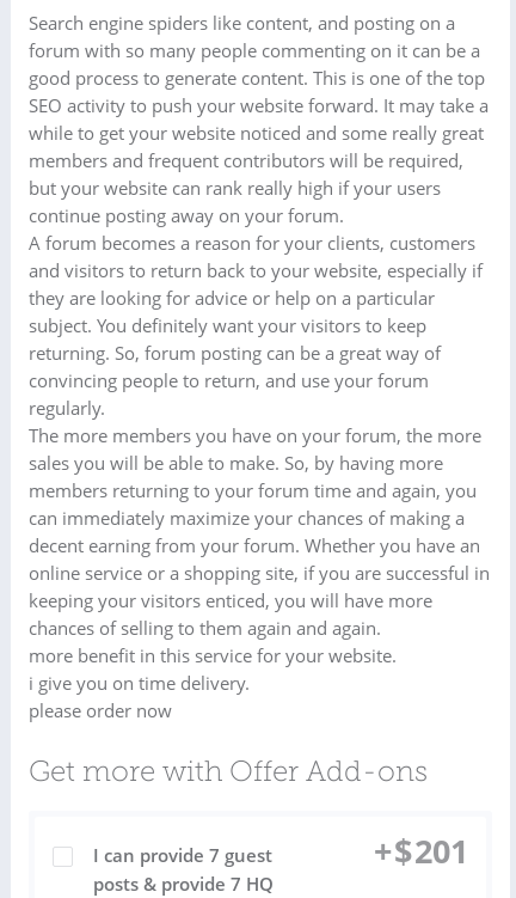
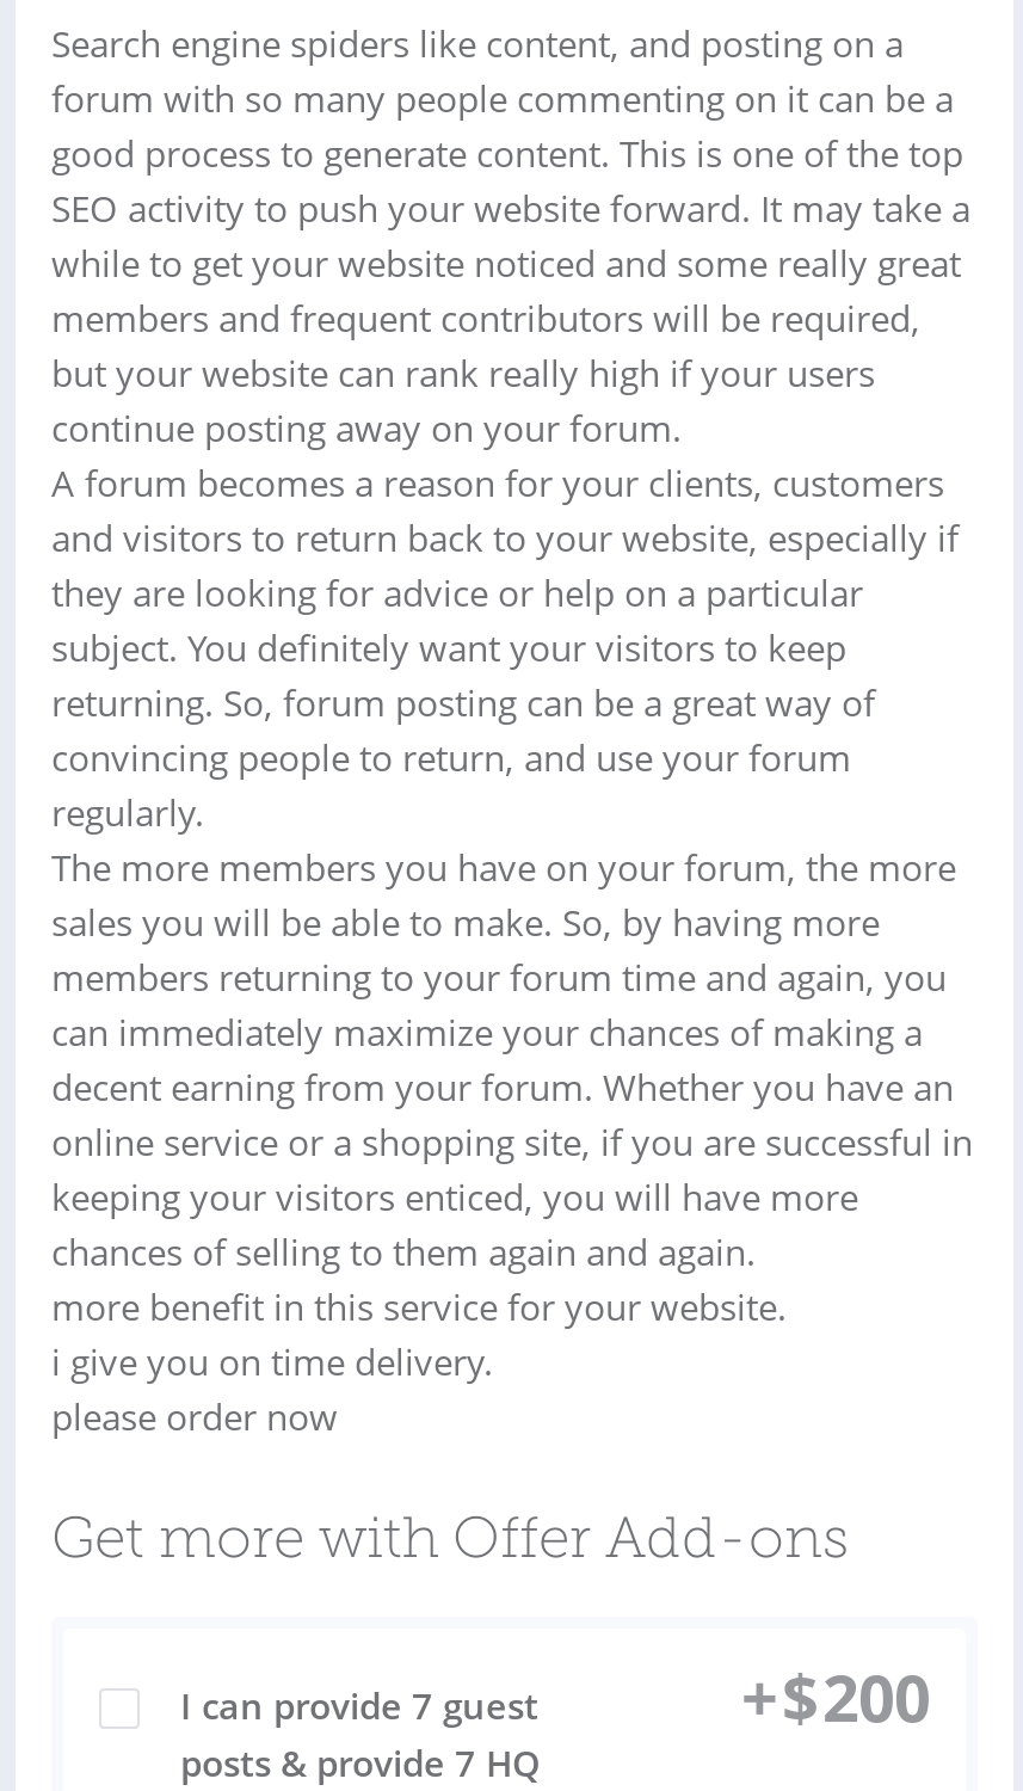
[374,829,468,873] + $ 201 -> [741,1652,930,1741] + $ 200

